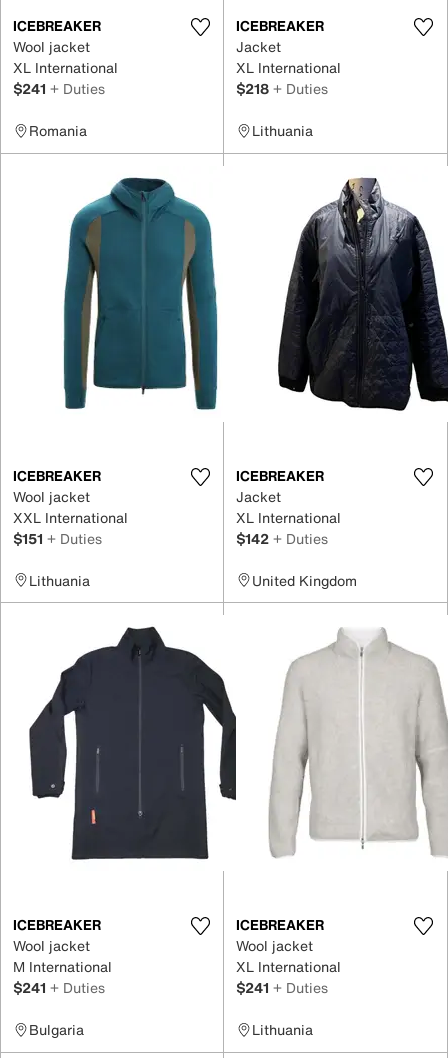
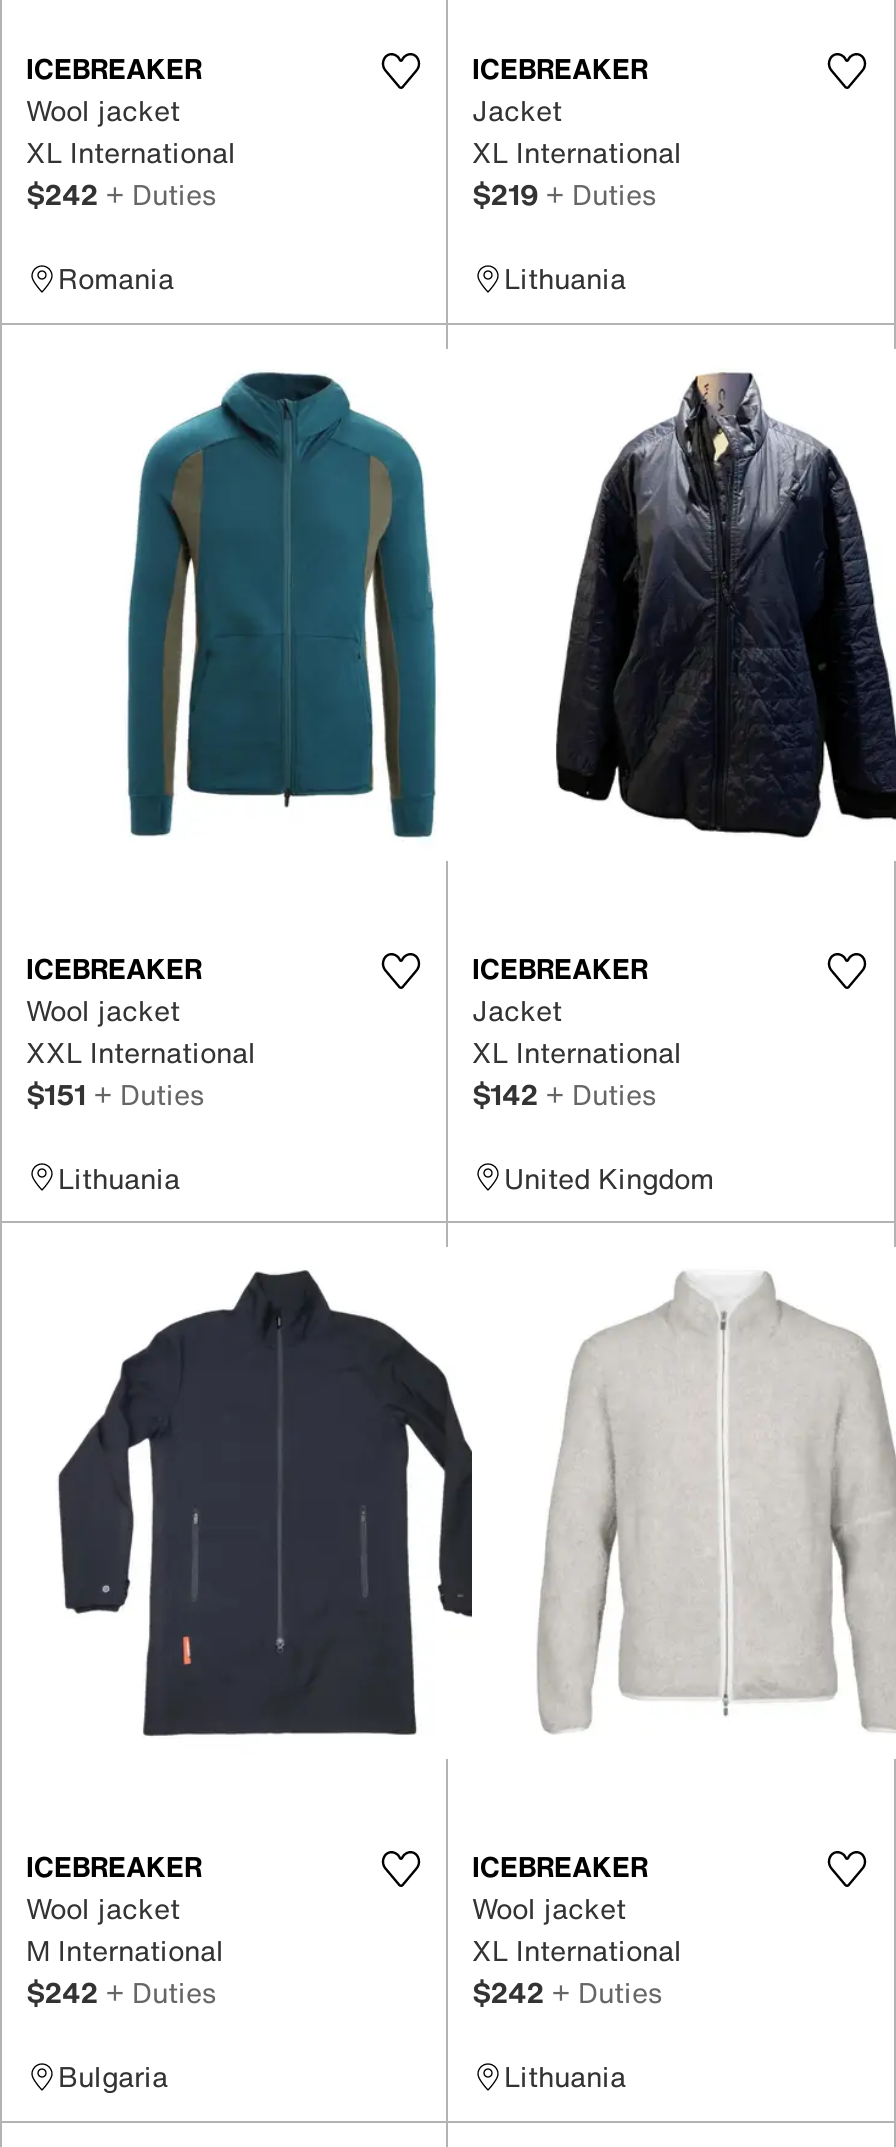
[13,78,105,99] $241 + Duties -> [26,173,216,215] $242 + Duties
[236,78,328,99] $218 + Duties -> [472,173,656,215] $219 + Duties
[13,977,105,998] $241 + Duties -> [26,1971,216,2013] $242 + Duties
[236,977,328,998] $241 + Duties -> [472,1971,662,2013] $242 + Duties

